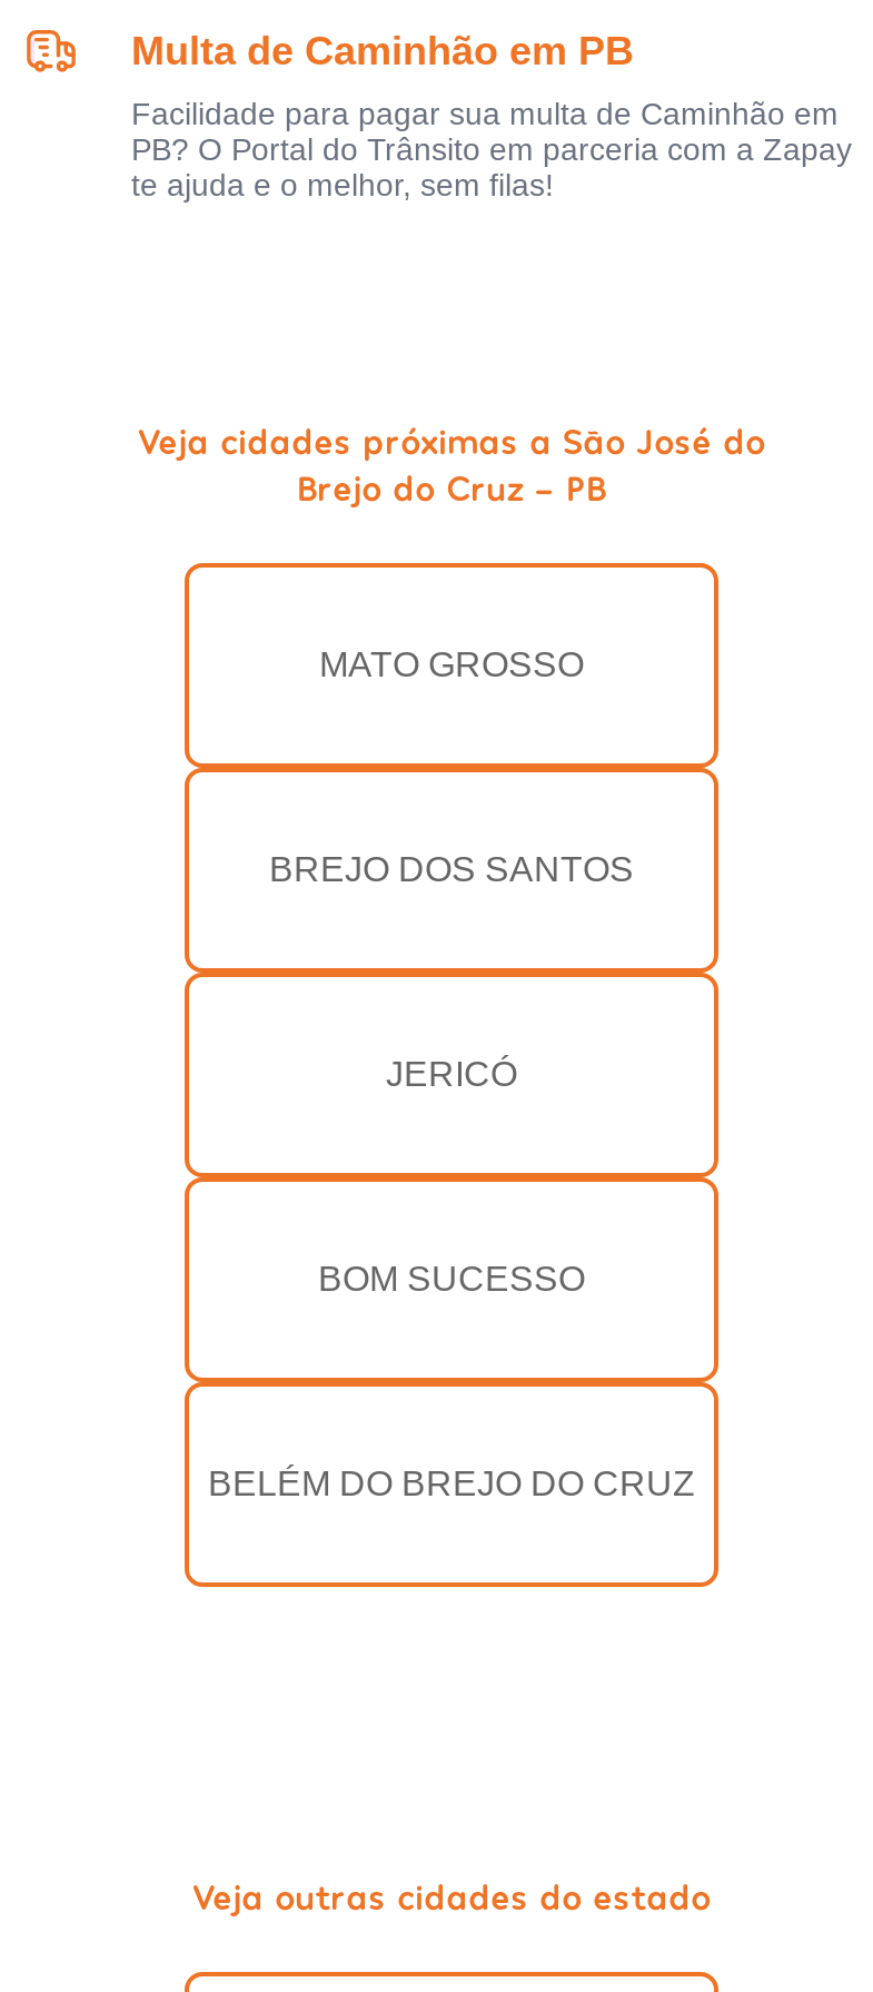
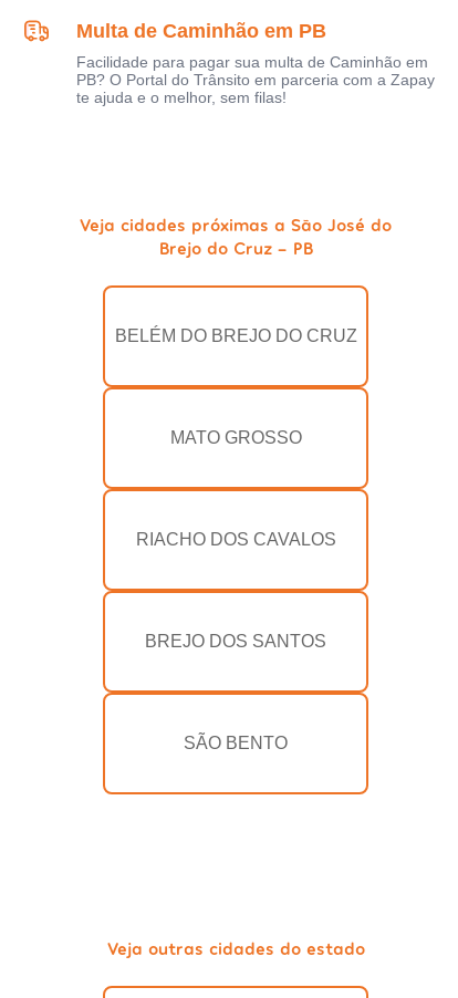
moved [319,646,584,684] -> [170,429,301,447]: MATO GROSSO
moved [269,851,634,889] -> [145,632,326,651]: BREJO DOS SANTOS
[386,1056,517,1094] JERICÓ -> none
[318,1261,585,1298] BOM SUCESSO -> none
moved [208,1465,695,1503] -> [114,327,357,346]: BELÉM DO BREJO DO CRUZ
none -> [136,530,336,549] RIACHO DOS CAVALOS
none -> [184,734,288,753] SÃO BENTO

